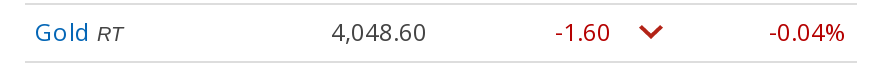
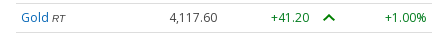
[331,15,427,49] 4,048.60 -> [169,9,217,26] 4,117.60
[555,15,611,49] -1.60 -> [271,9,309,26] +41.20
[769,15,847,49] -0.04% -> [385,9,427,26] +1.00%

